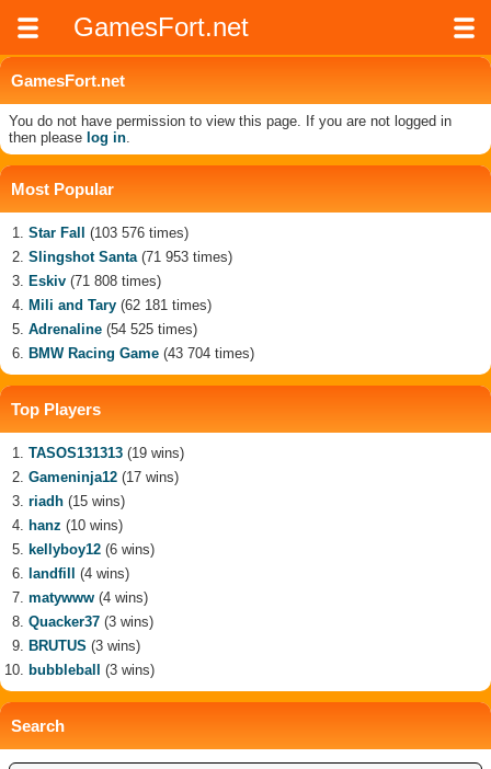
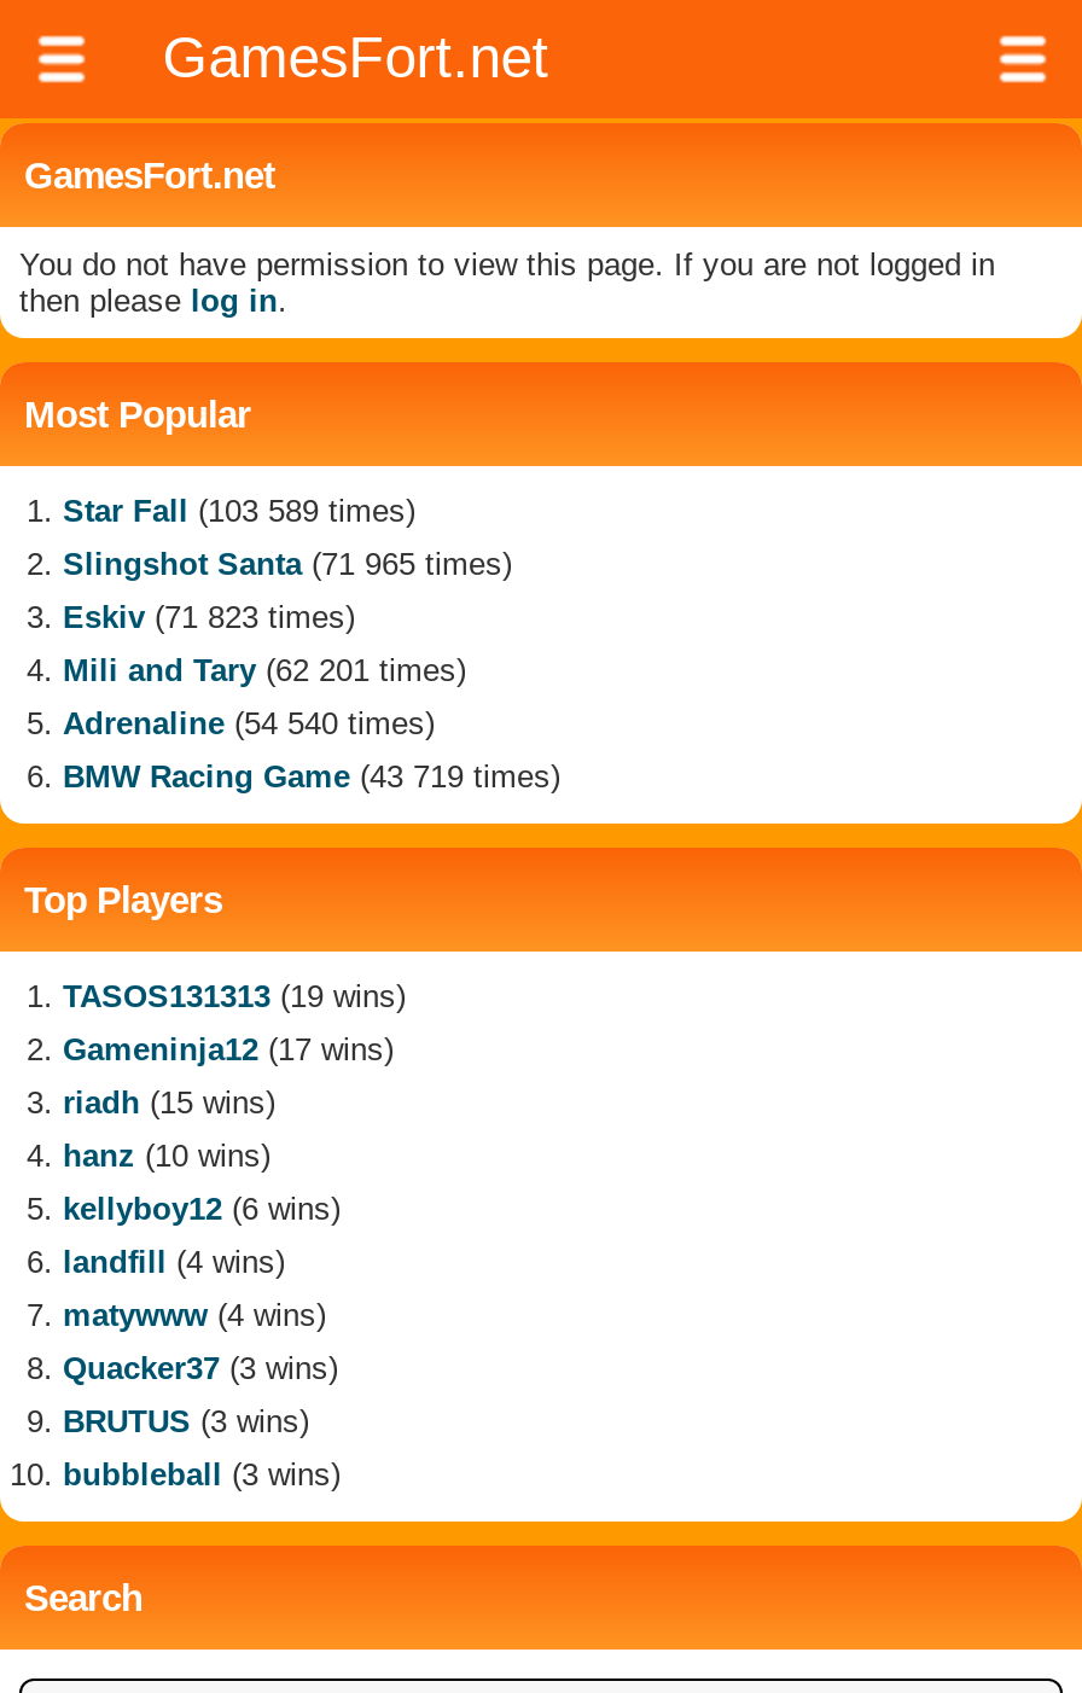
[28,225,189,241] Star Fall (103 576 times) -> [63,493,415,529] Star Fall (103 589 times)
[28,249,232,265] Slingshot Santa (71 953 times) -> [63,546,512,582] Slingshot Santa (71 965 times)
[28,273,161,289] Eskiv (71 808 times) -> [63,599,355,635] Eskiv (71 823 times)
[28,297,212,313] Mili and Tary (62 181 times) -> [63,652,466,688] Mili and Tary (62 201 times)
[28,321,197,337] Adrenaline (54 525 times) -> [63,705,435,741] Adrenaline (54 540 times)
[28,345,254,361] BMW Racing Game (43 704 times) -> [63,758,560,795] BMW Racing Game (43 719 times)

